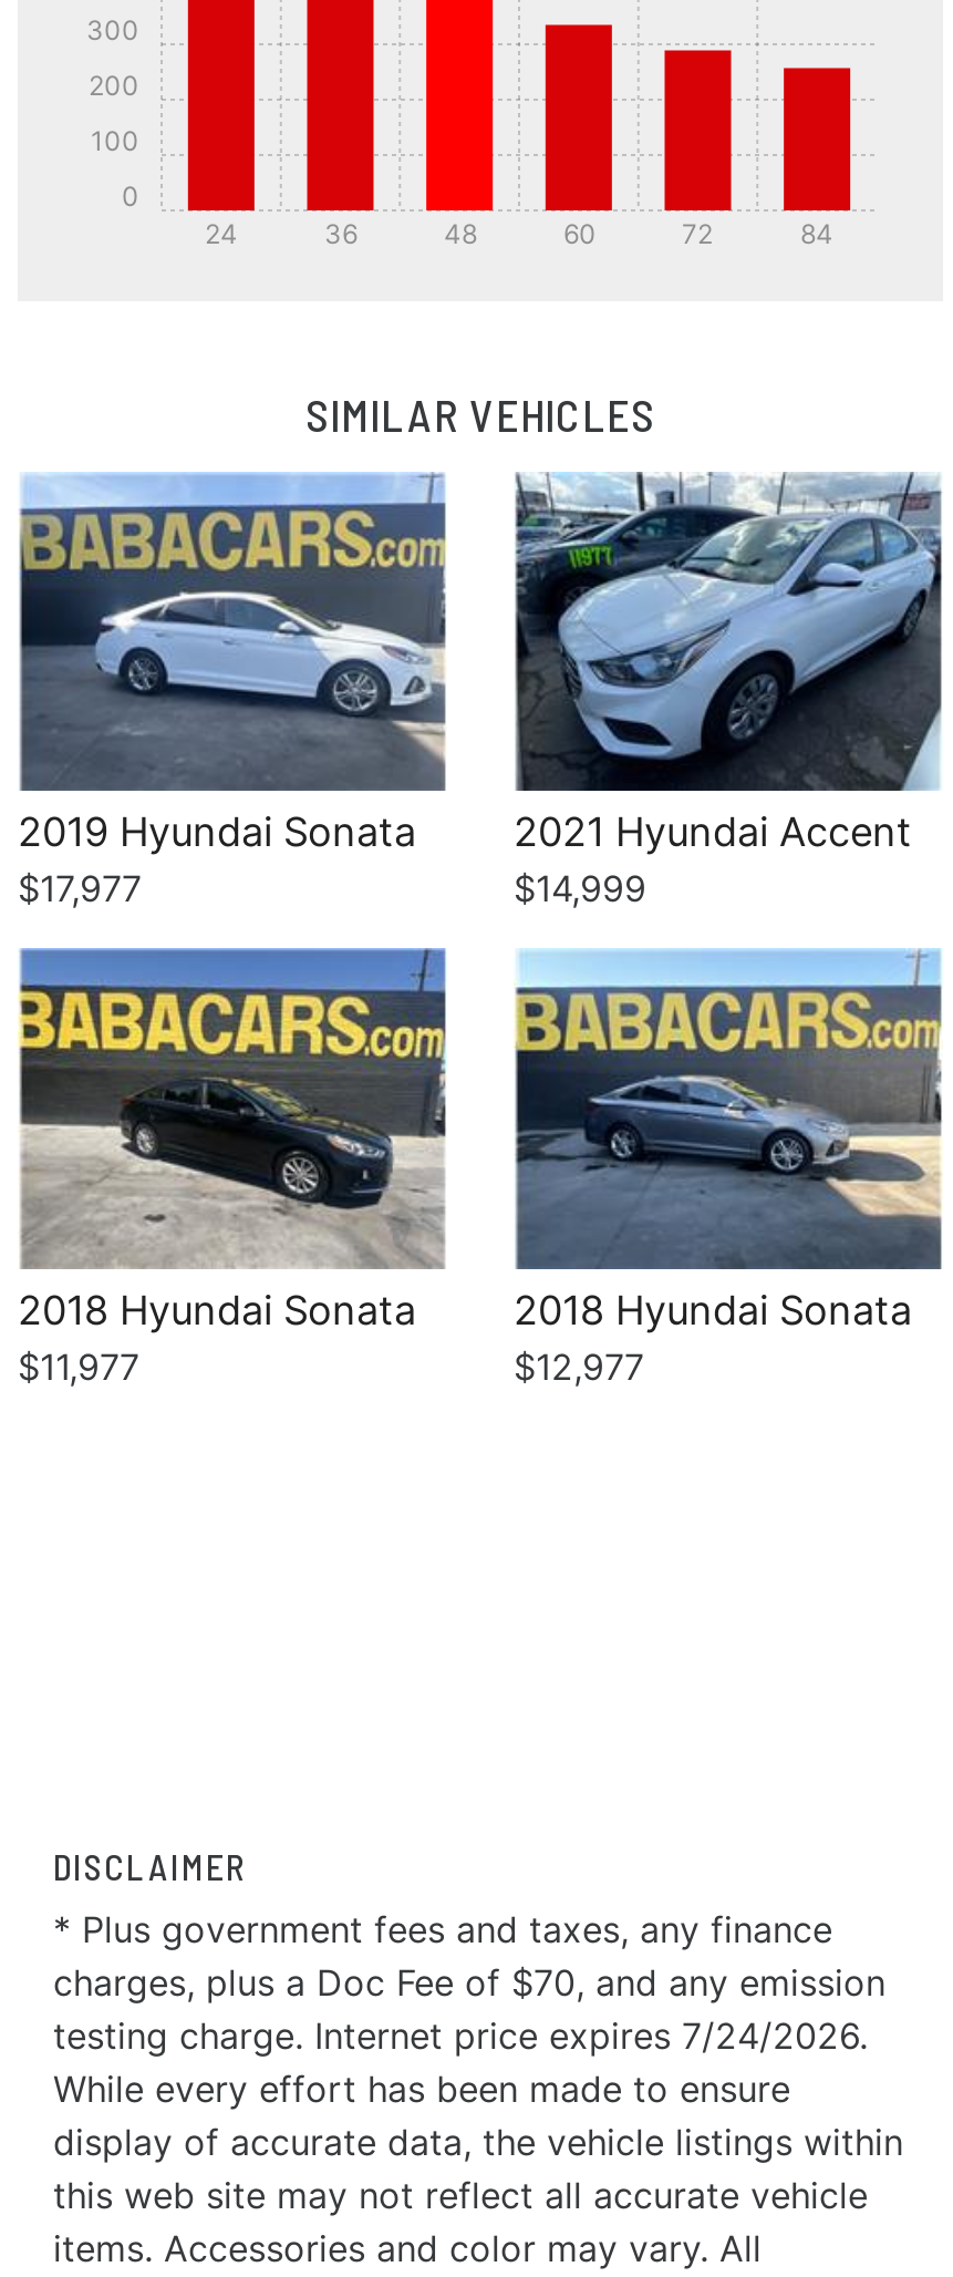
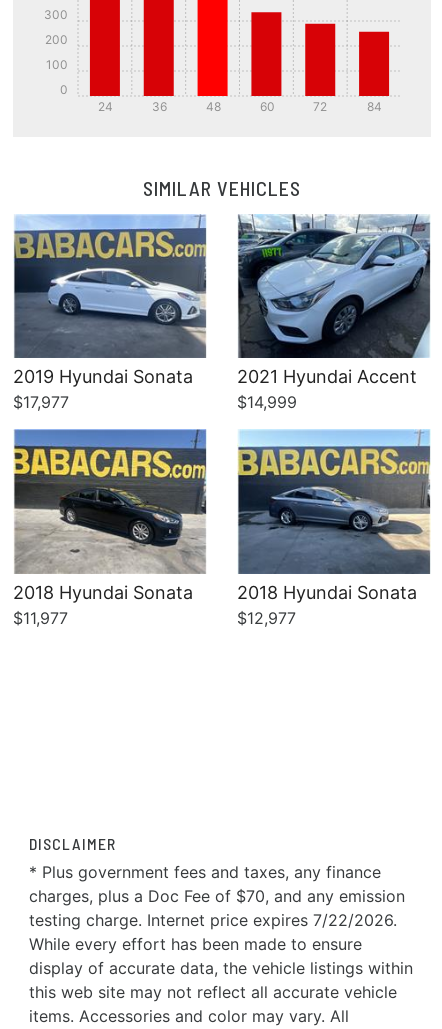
[53,2013,868,2057] testing charge. Internet price expires 7/24/2026. -> [29,910,397,930] testing charge. Internet price expires 7/22/2026.

